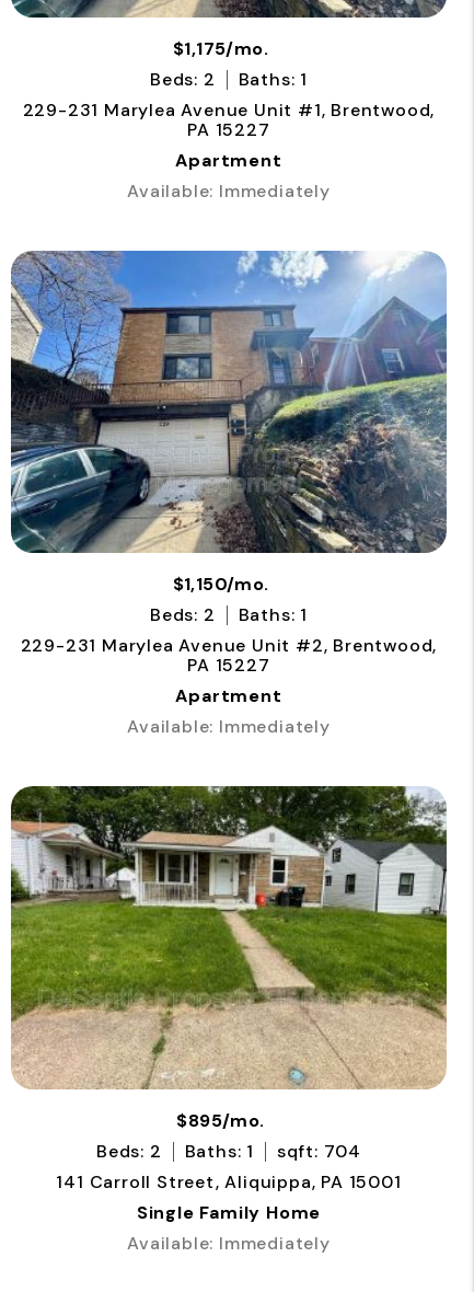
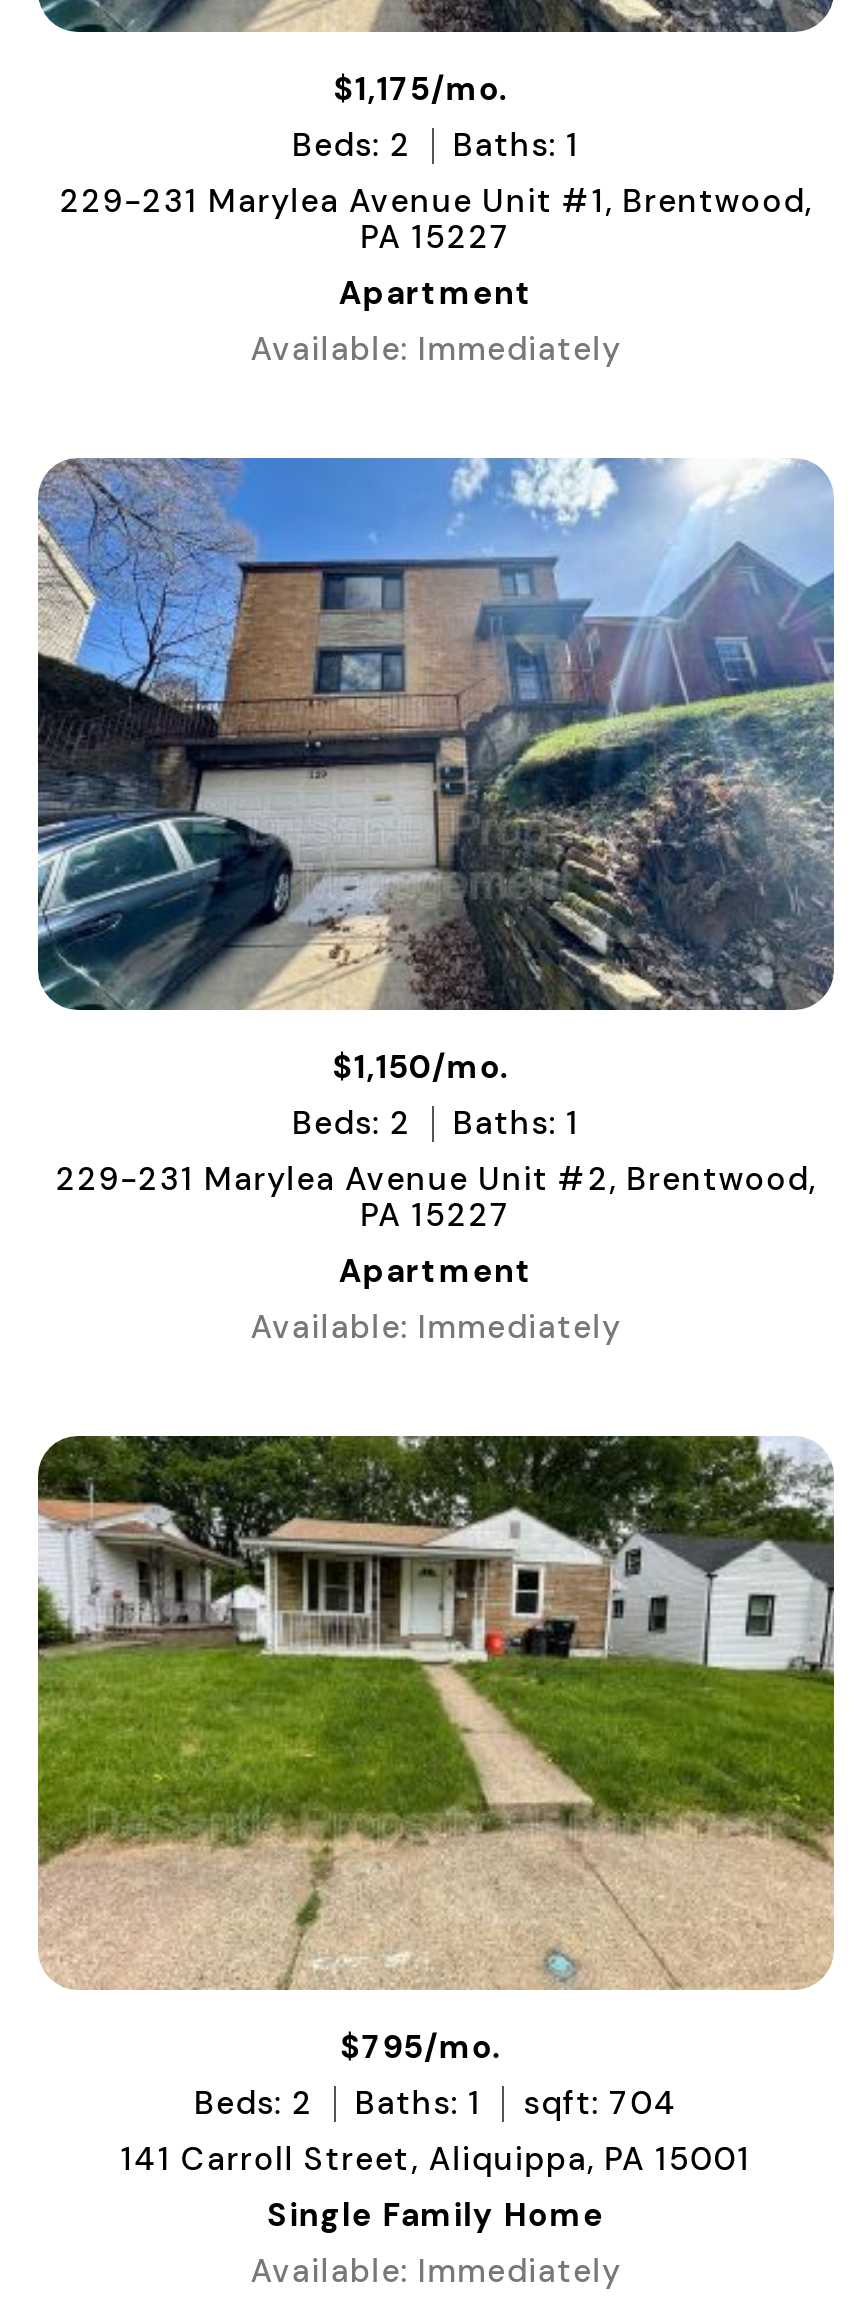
[177,1109,264,1132] $895/mo. -> [341,2026,501,2068] $795/mo.

